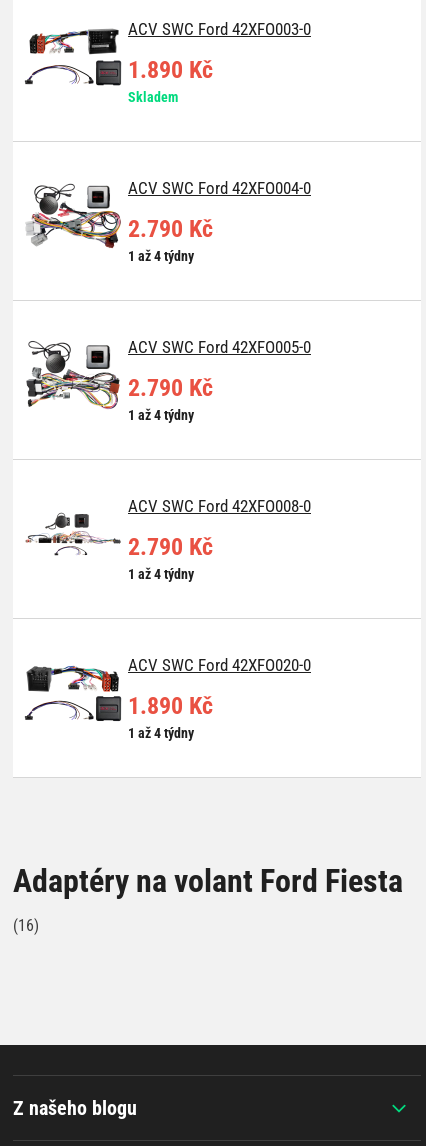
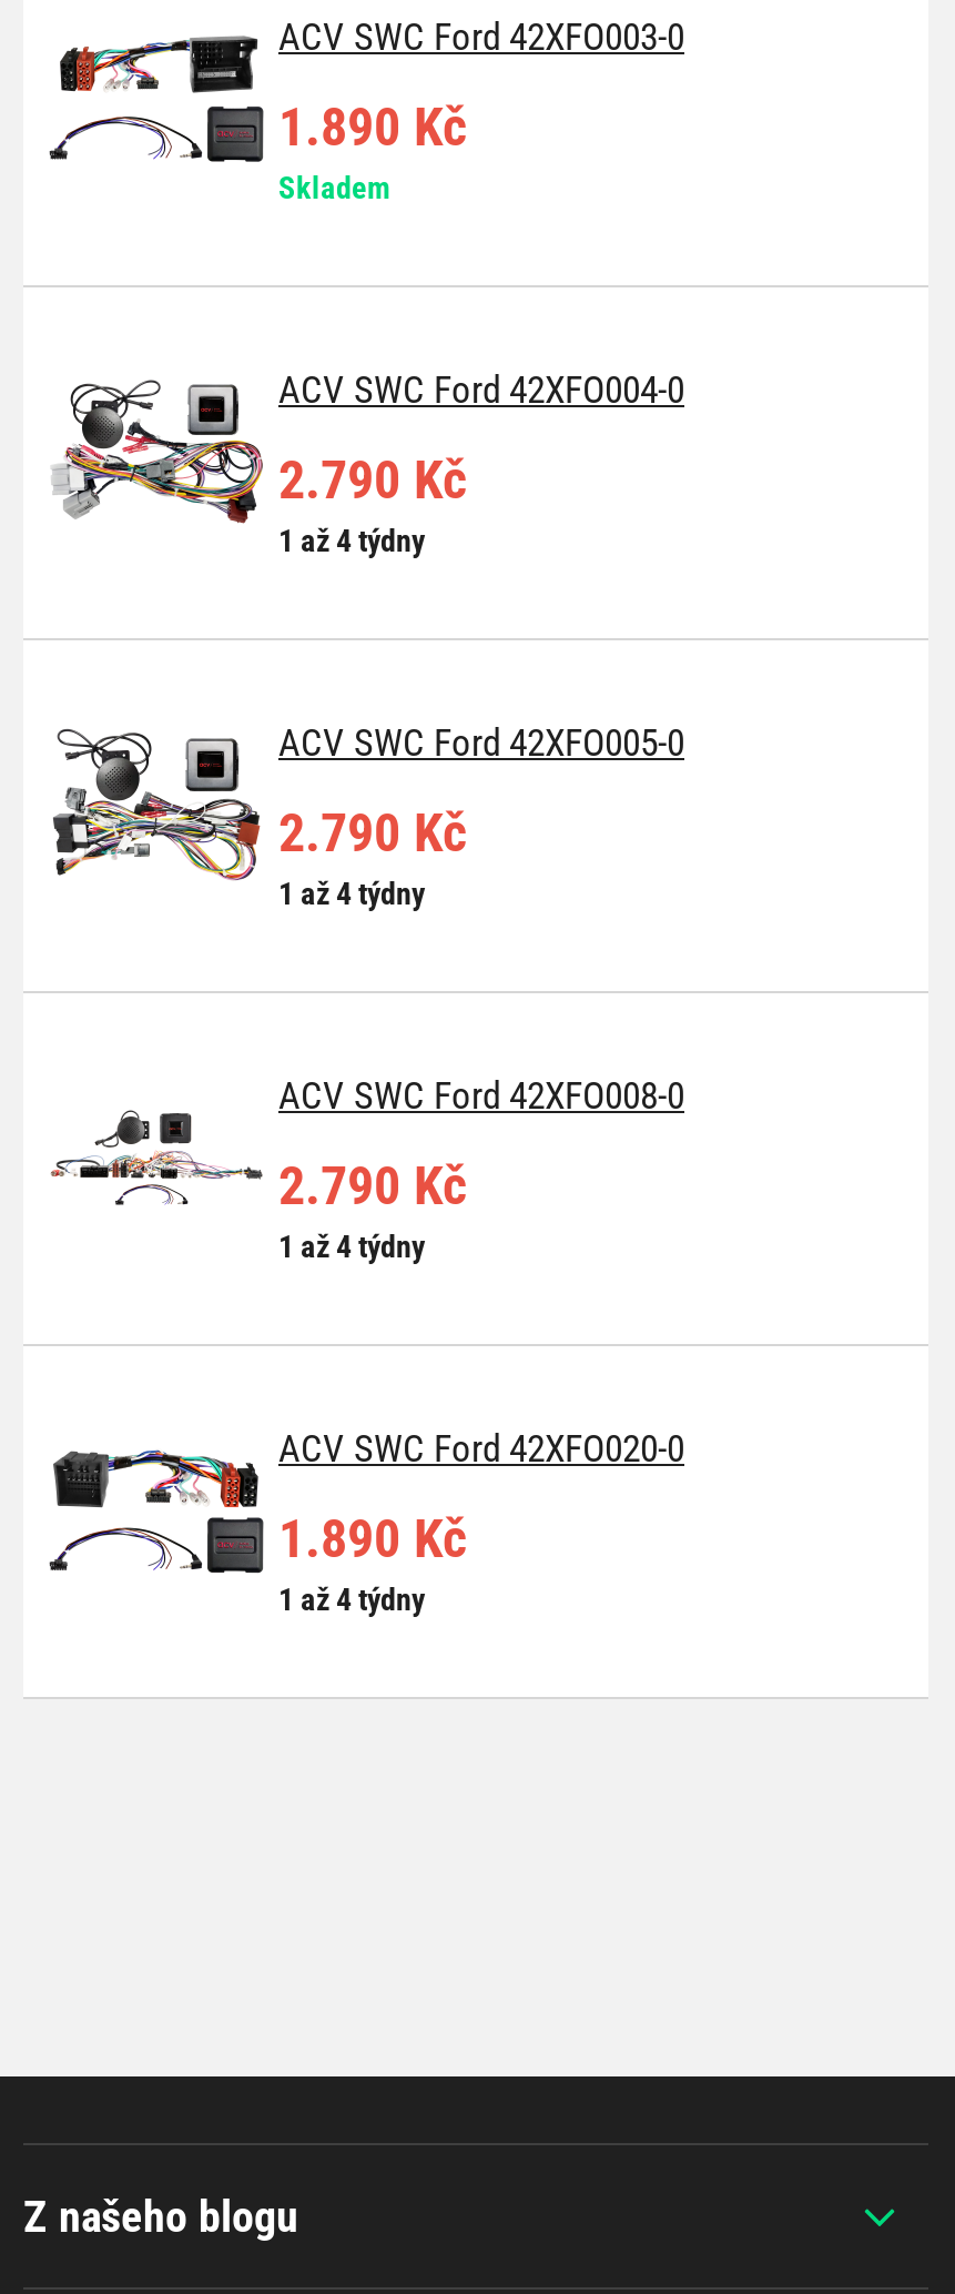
[13,862,403,935] Adaptéry na volant Ford Fiesta | (16) -> none

